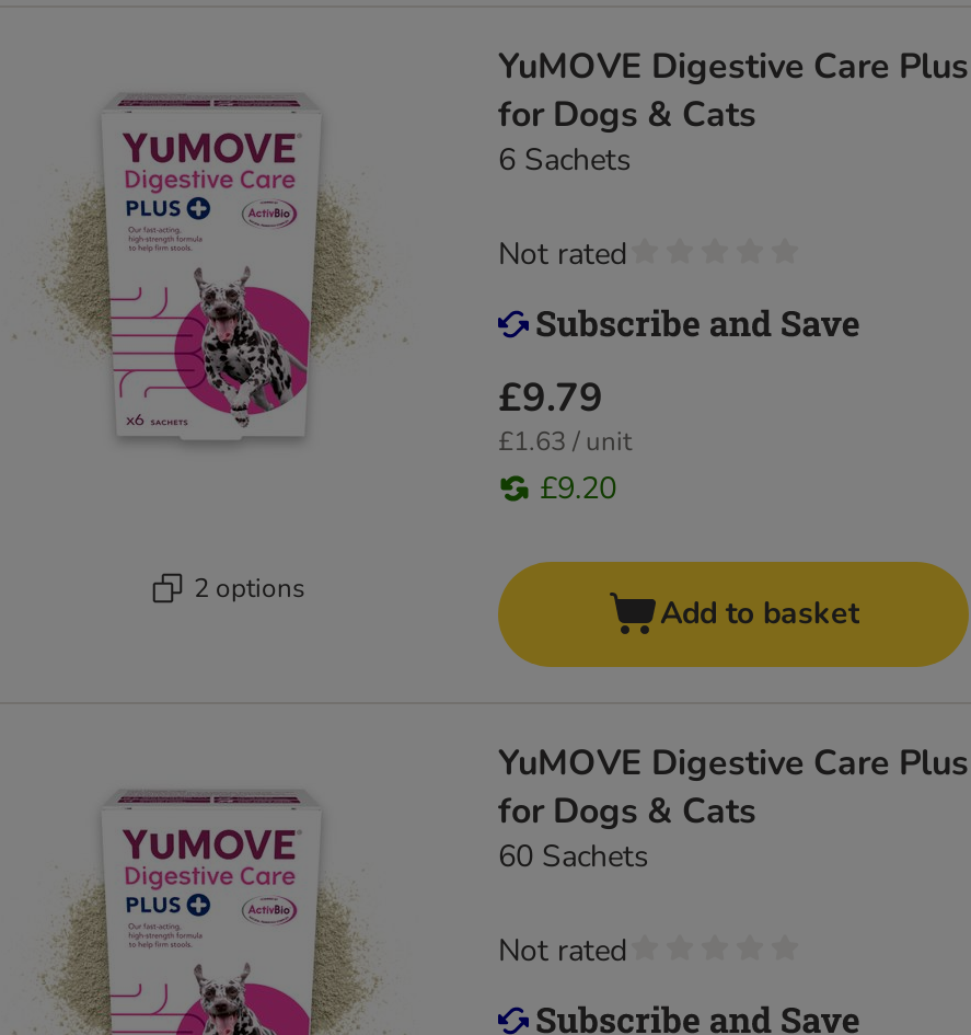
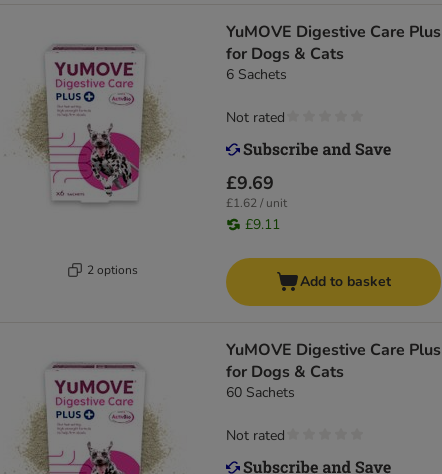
[498,372,603,424] £9.79 -> [226,171,274,195] £9.69
[498,424,632,459] £1.63 / unit -> [226,195,287,211] £1.62 / unit
[540,468,616,510] £9.20 -> [245,215,280,234] £9.11

